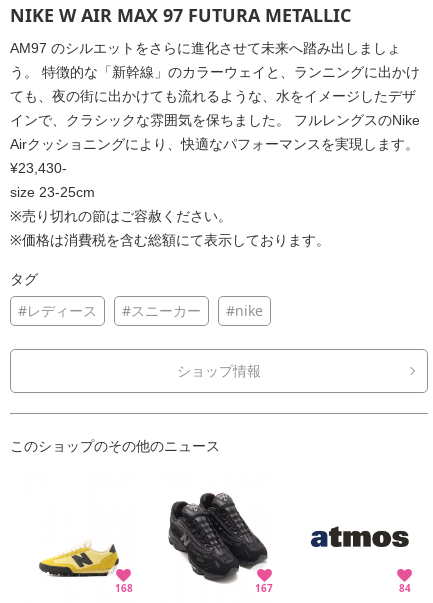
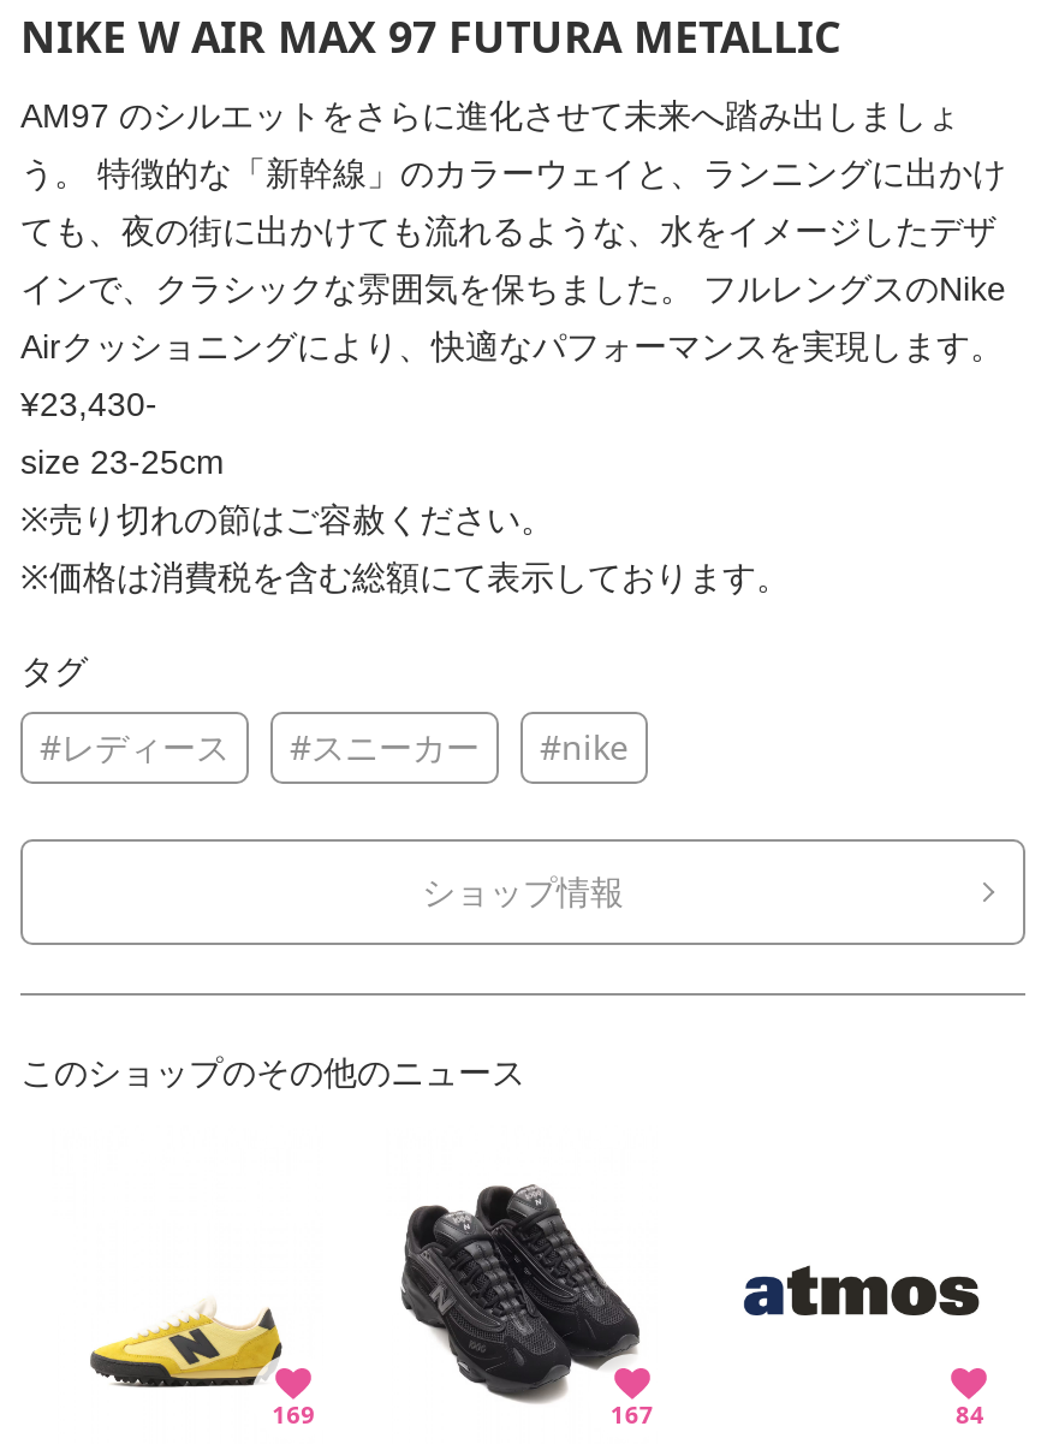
[115,581,133,595] 168 -> [272,1396,315,1430] 169

